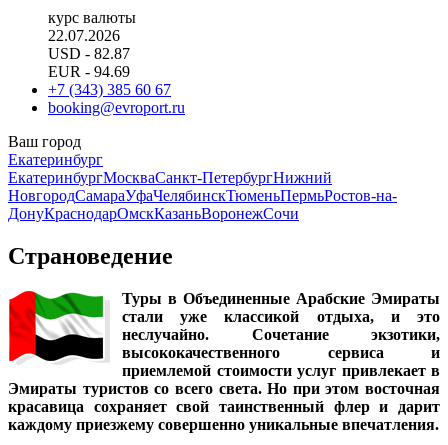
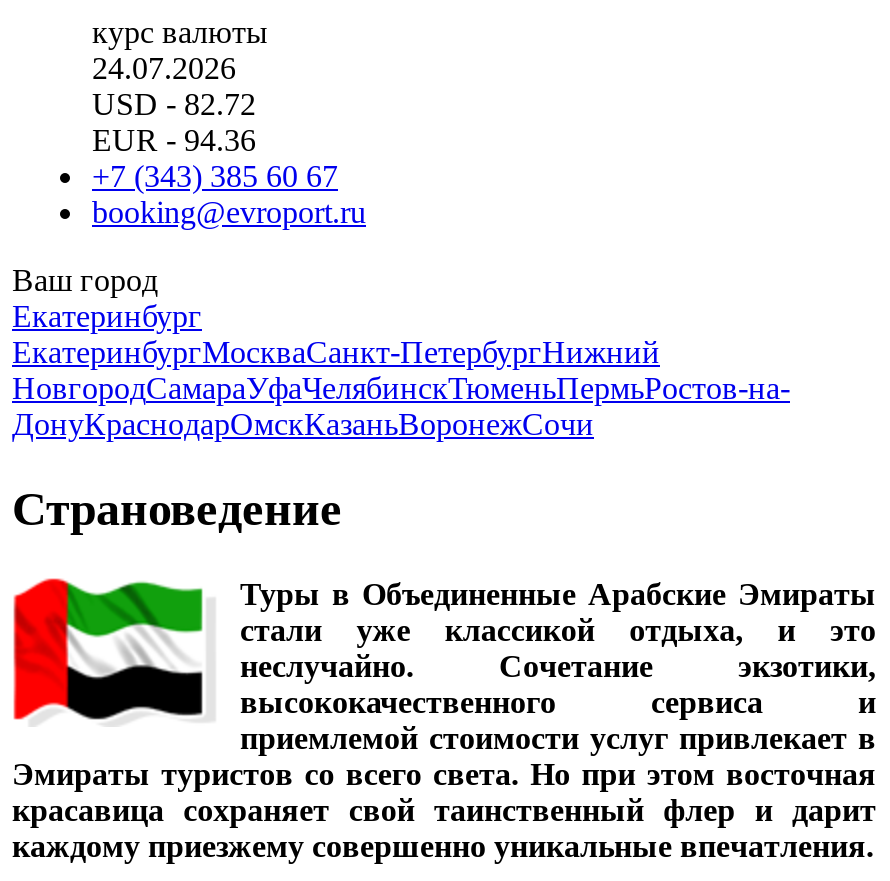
[48,27,120,44] 22.07.2026 -> [92,51,236,85] 24.07.2026
[48,45,130,62] USD - 82.87 -> [92,87,256,121] USD - 82.72
[48,63,130,80] EUR - 94.69 -> [92,123,256,157] EUR - 94.36

